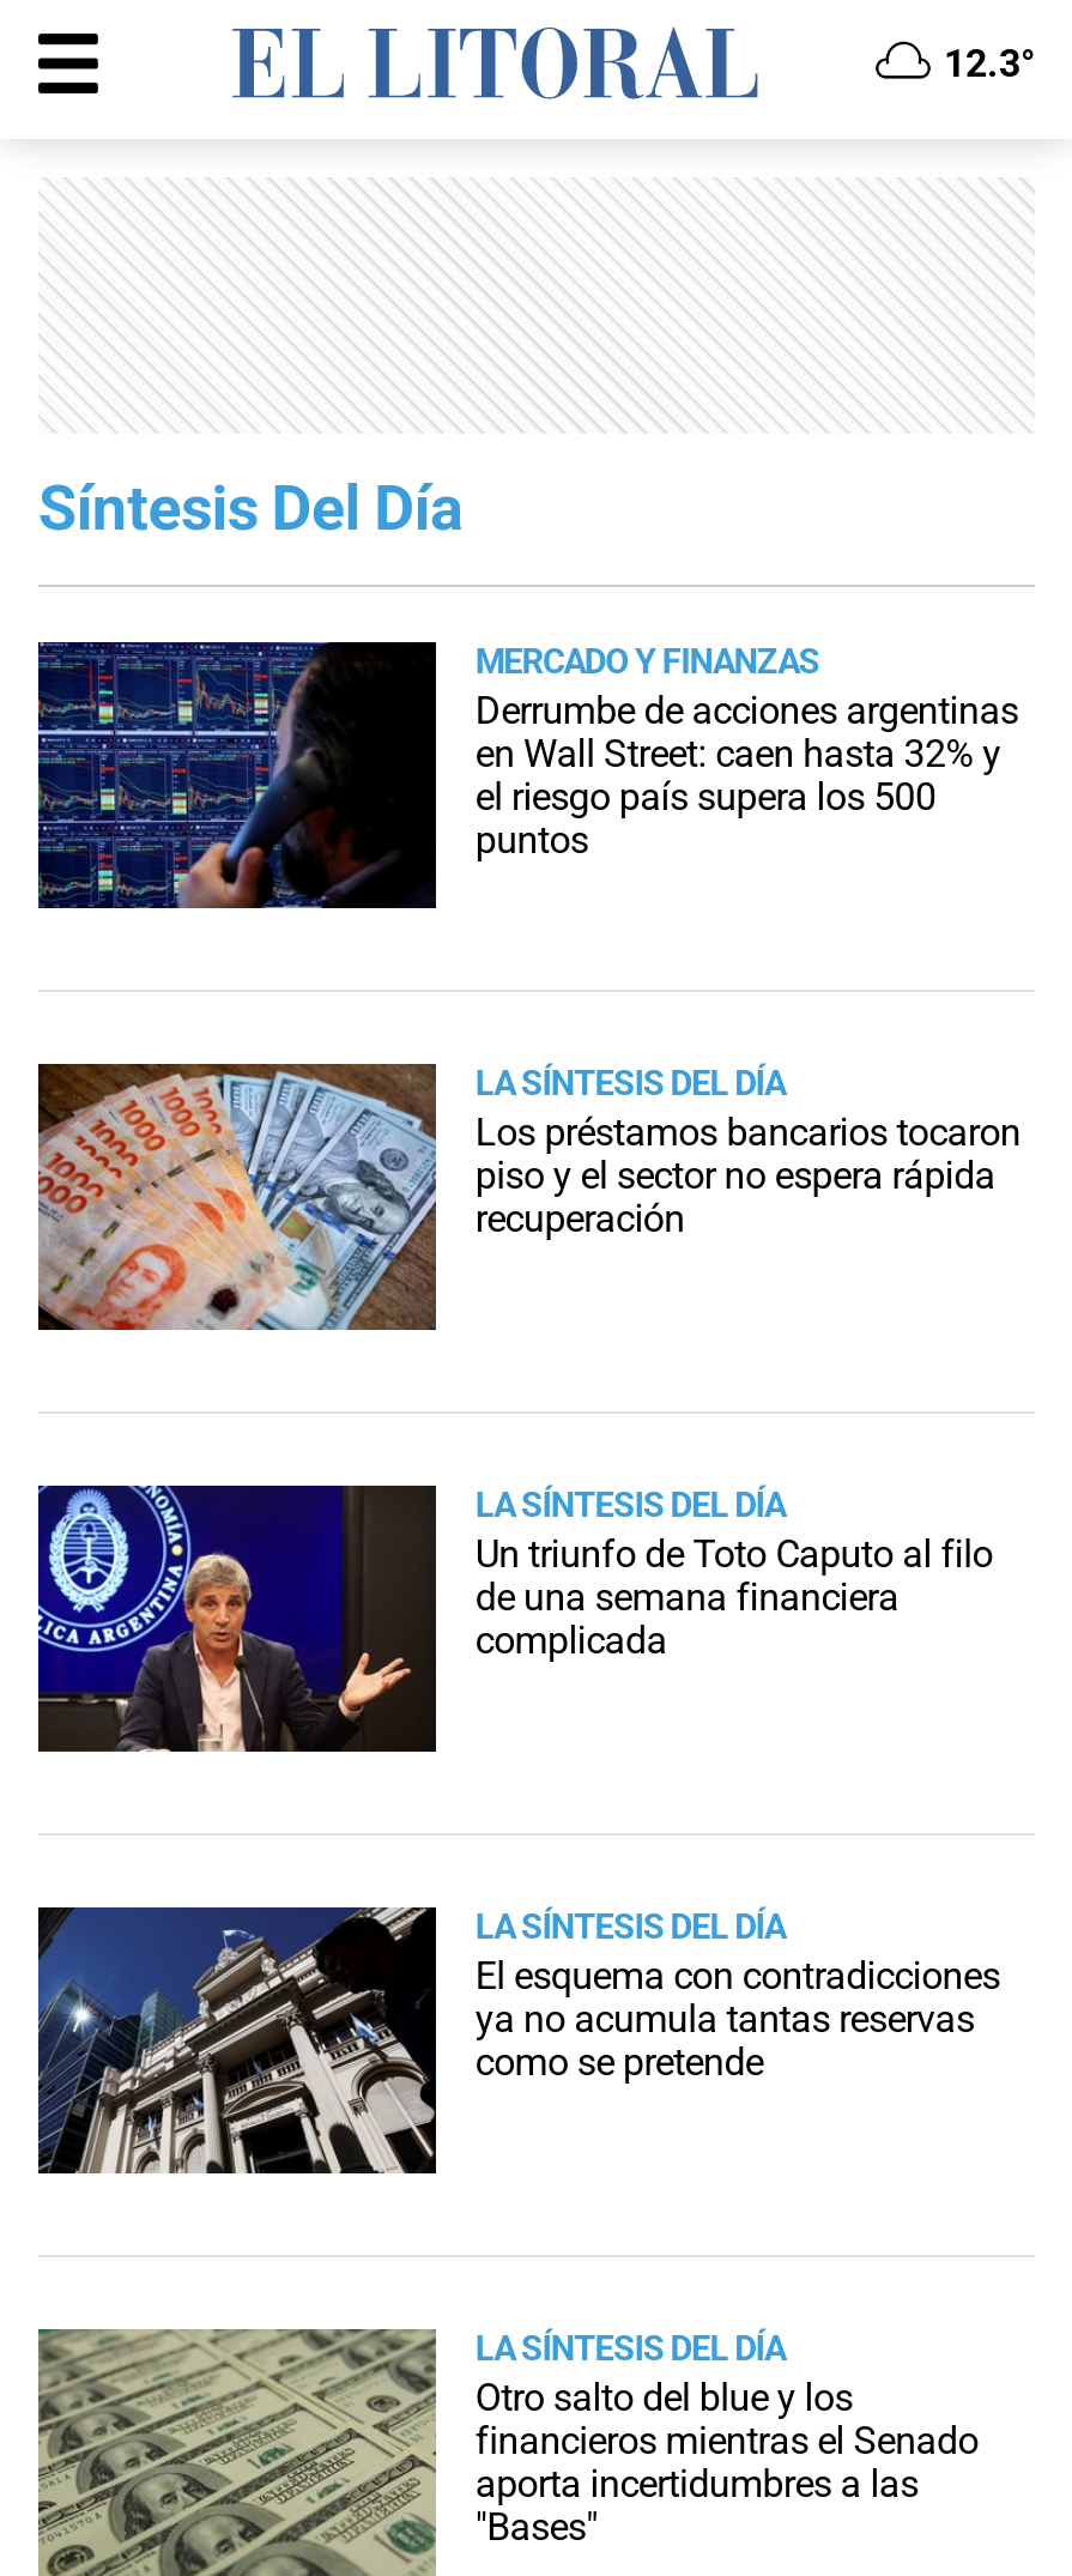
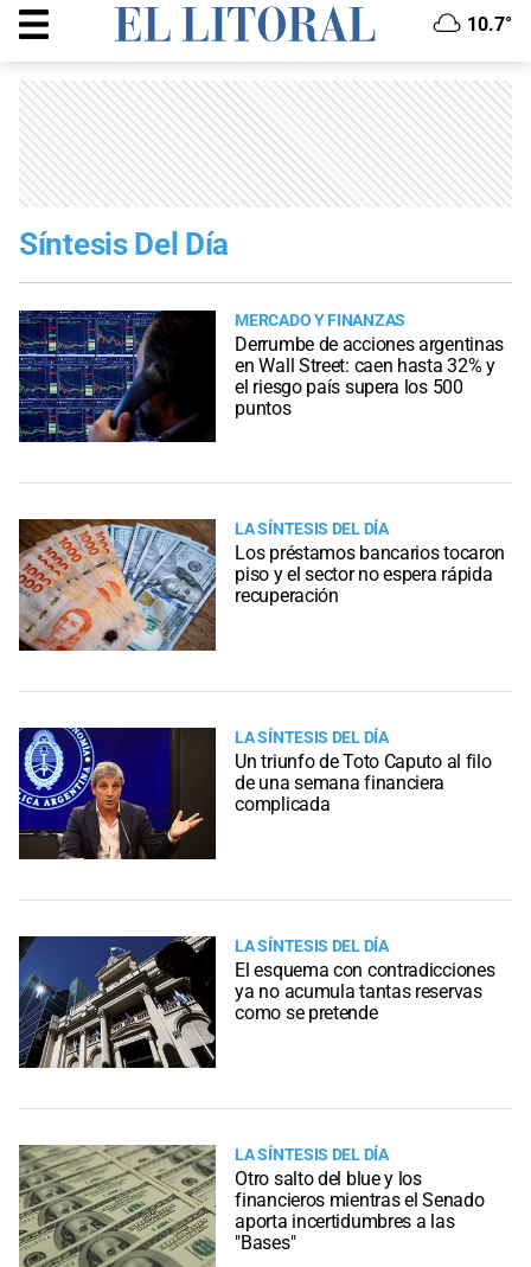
[944,40,1035,85] 12.3° -> [467,12,512,35] 10.7°

